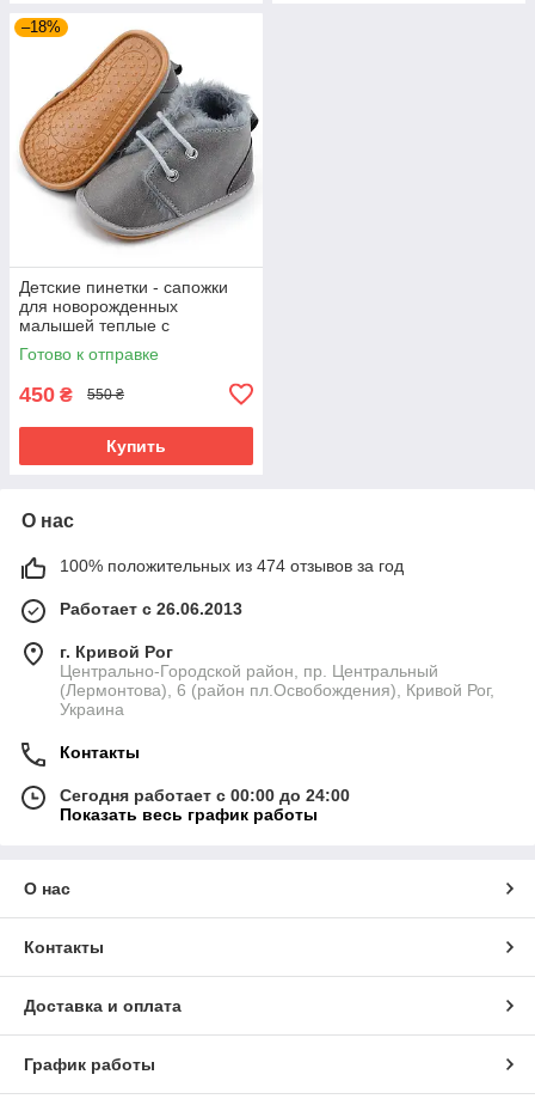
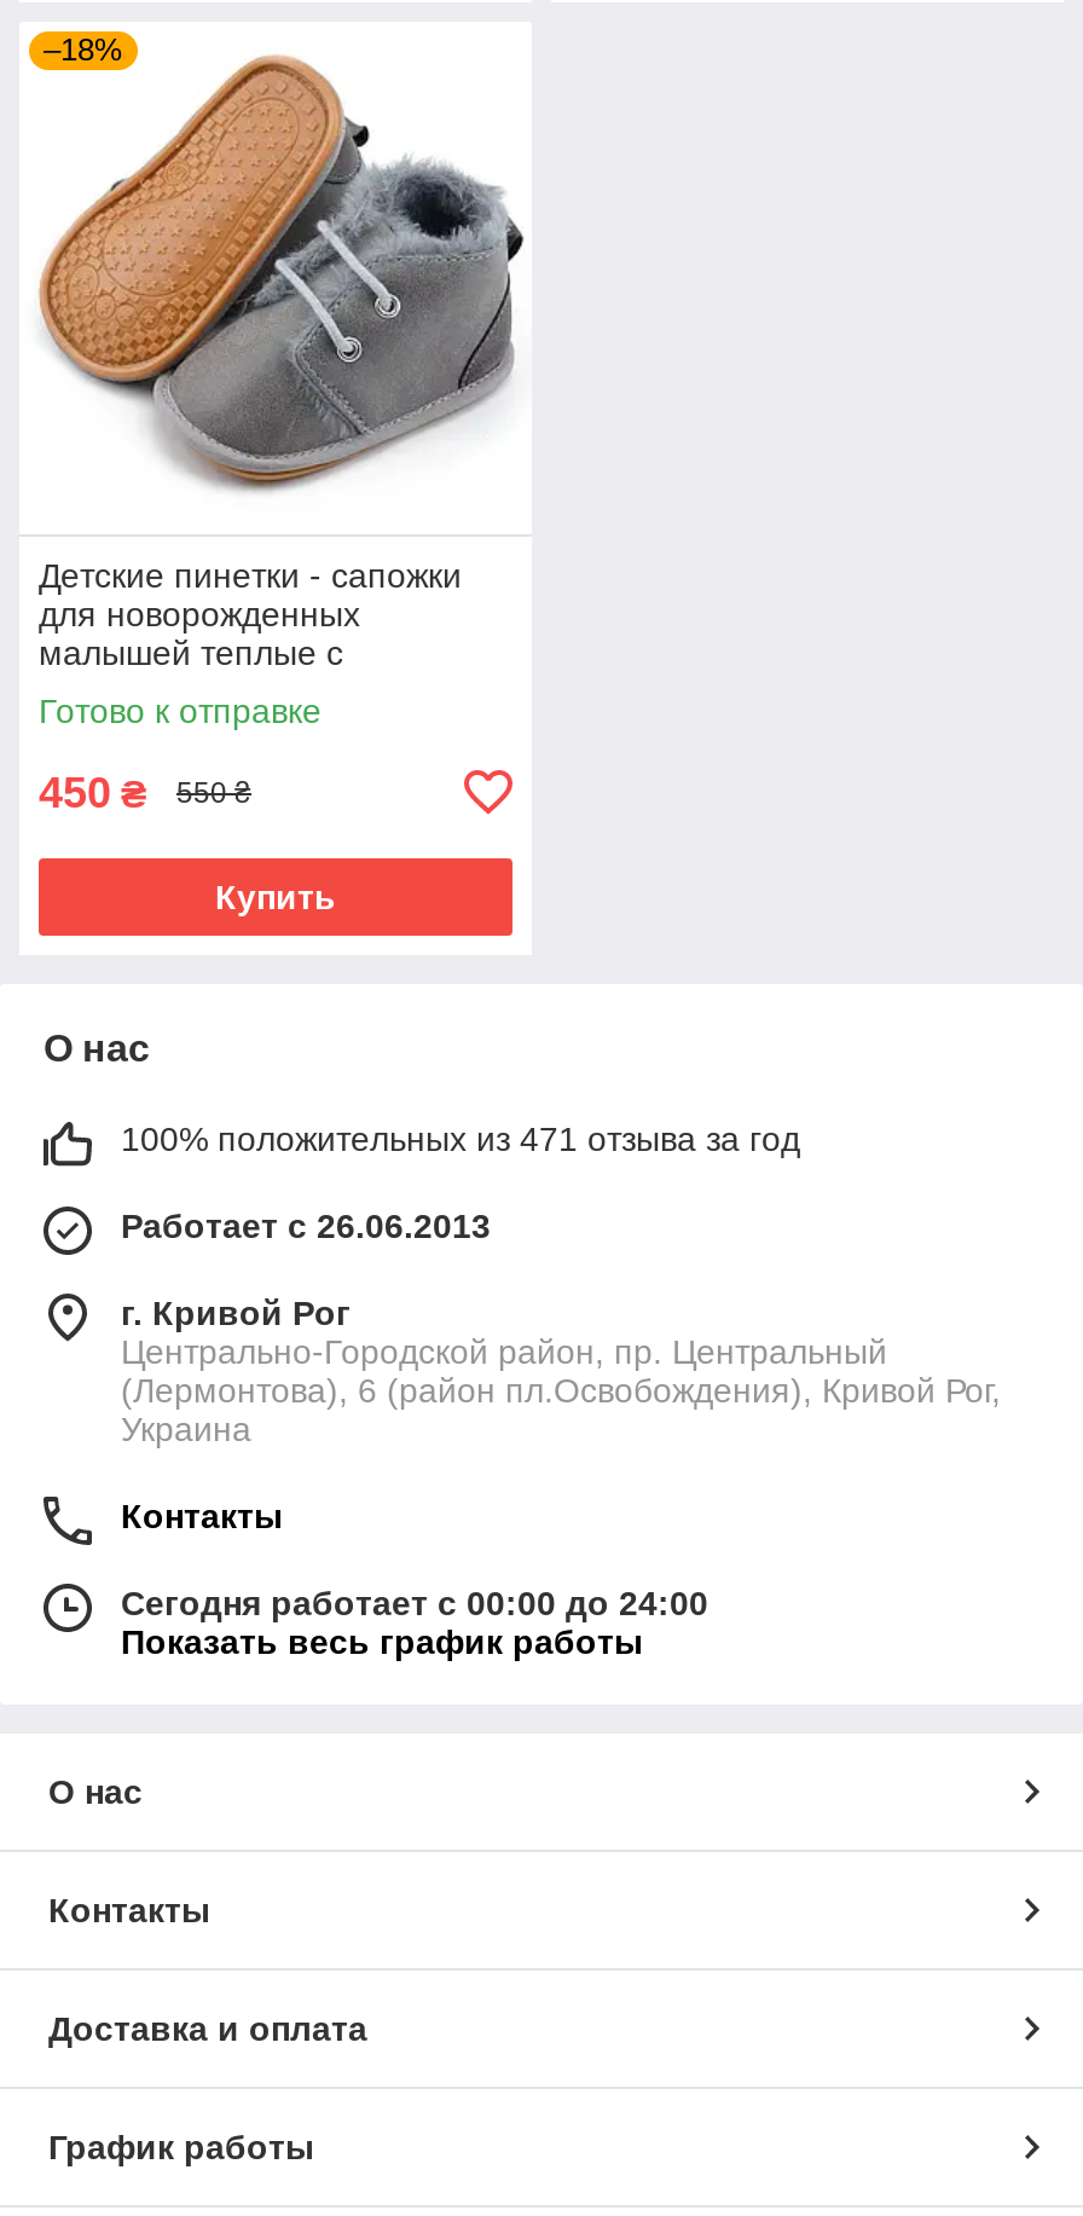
[60,556,404,575] 100% положительных из 474 отзывов за год -> [121,1119,800,1158] 100% положительных из 471 отзыва за год

